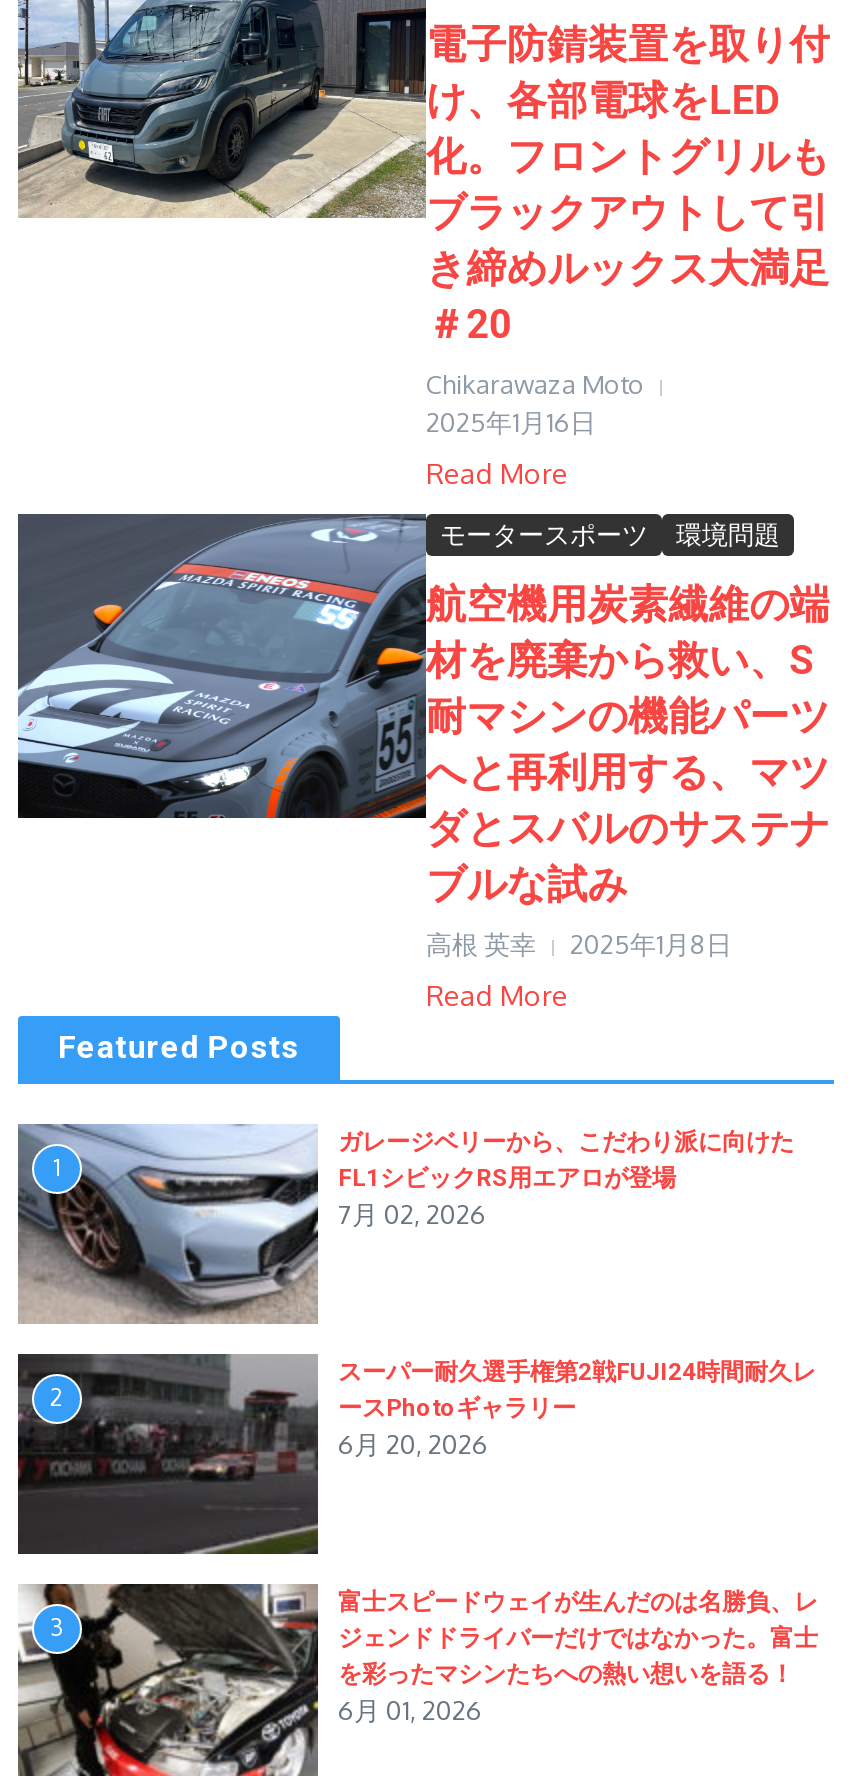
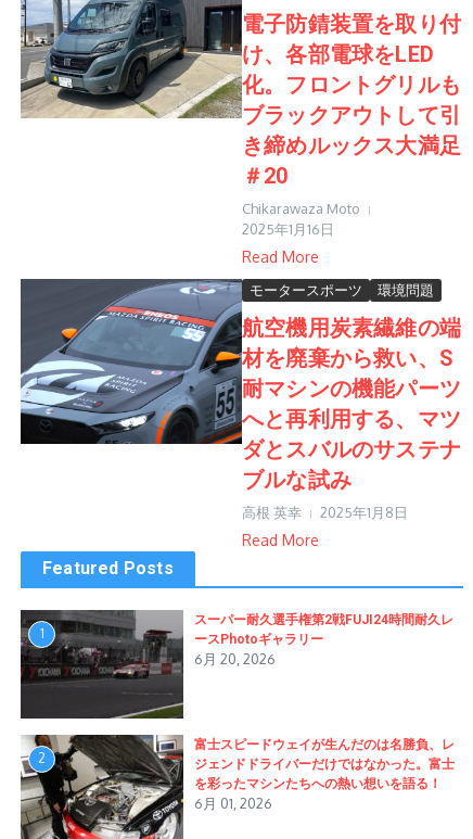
[18,1122,794,1322] [image] | ガレージベリーから、こだわり派に向けた | FL1シビックRS用エアロが登場 | 7月 02, 2026 -> none
[50,1382,64,1412] 2 -> none
[50,1612,64,1642] 3 -> [38,750,46,766] 2

